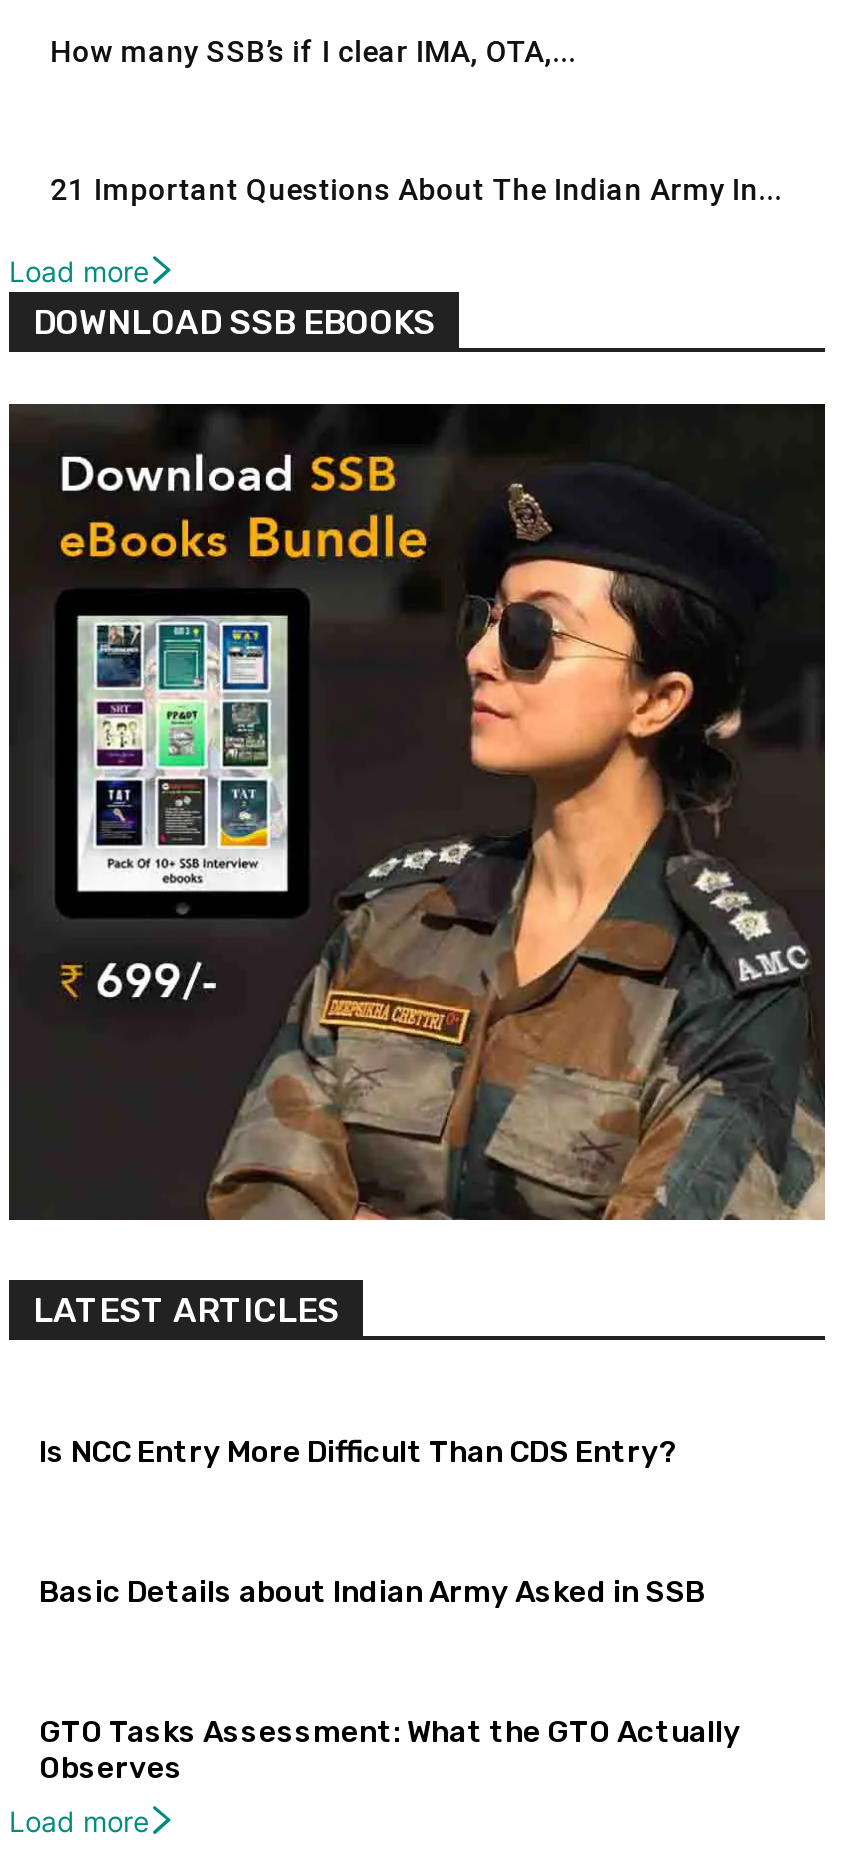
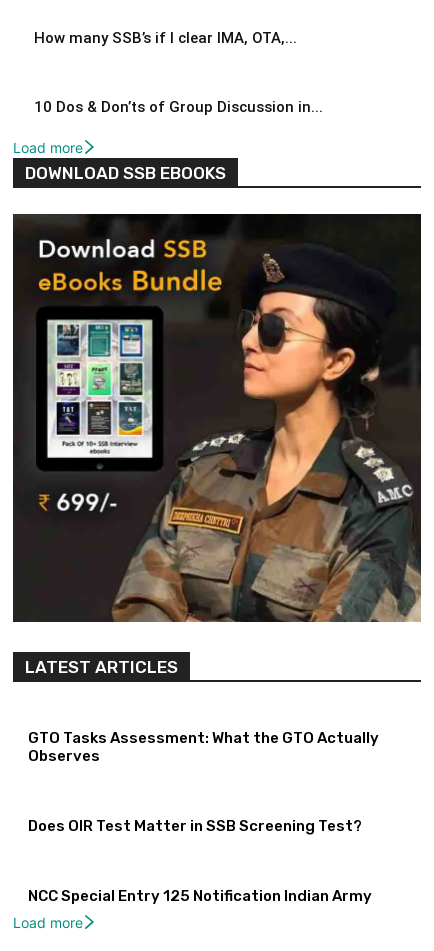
[50,172,782,208] 21 Important Questions About The Indian Army In... -> [34,98,323,116] 10 Dos & Don’ts of Group Discussion in...
[39,1434,677,1470] Is NCC Entry More Difficult Than CDS Entry? -> none
[39,1574,705,1610] Basic Details about Indian Army Asked in SSB -> none
moved [39,1714,741,1786] -> [28,729,379,765]: GTO Tasks Assessment: What the GTO Actually | Observes
none -> [28,817,362,835] Does OIR Test Matter in SSB Screening Test?
none -> [28,887,372,905] NCC Special Entry 125 Notification Indian Army

